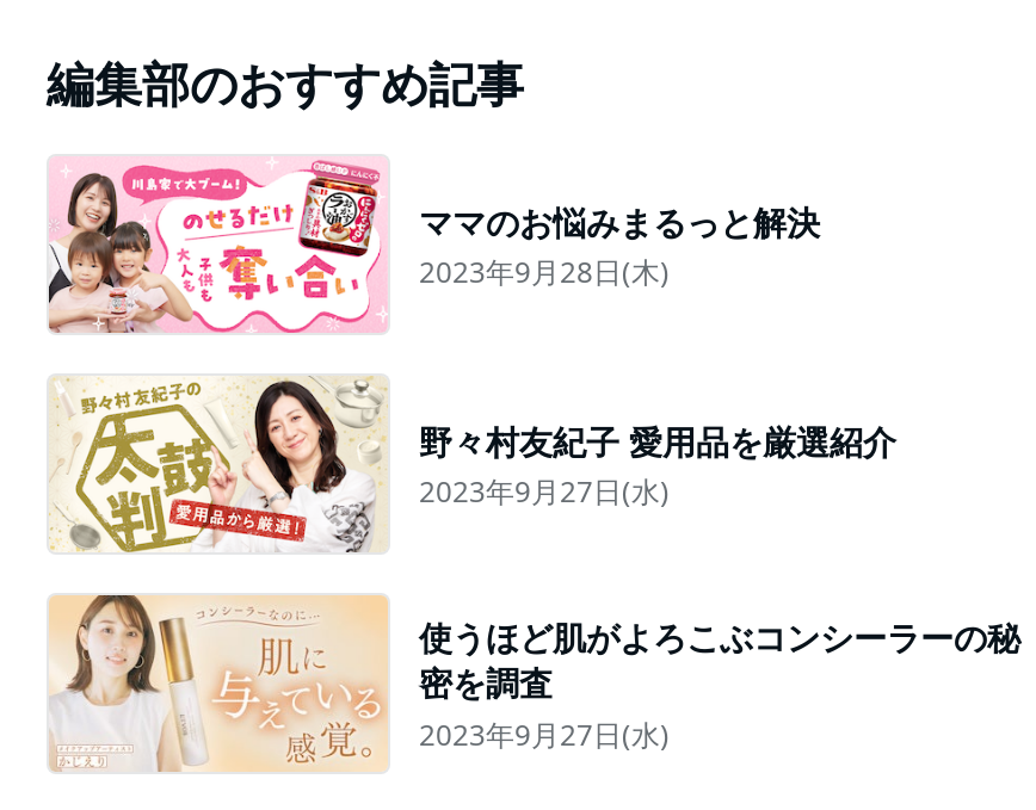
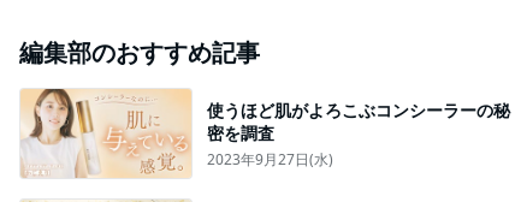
[47,156,820,335] [image] | ママのお悩みまるっと解決 | 2023年9月28日(木) -> none
[70,378,896,555] [image] | 野々村友紀子 愛用品を厳選紹介 | 2023年9月27日(水) -> none

